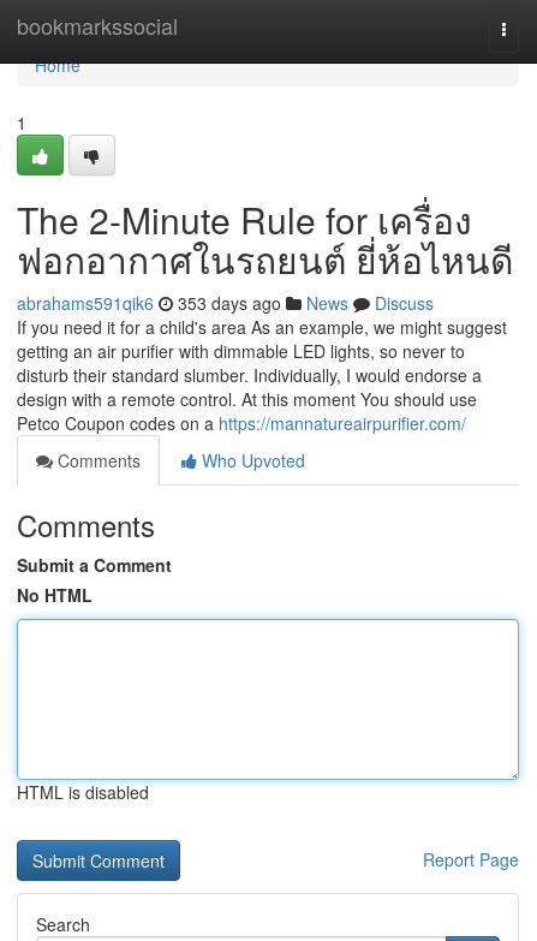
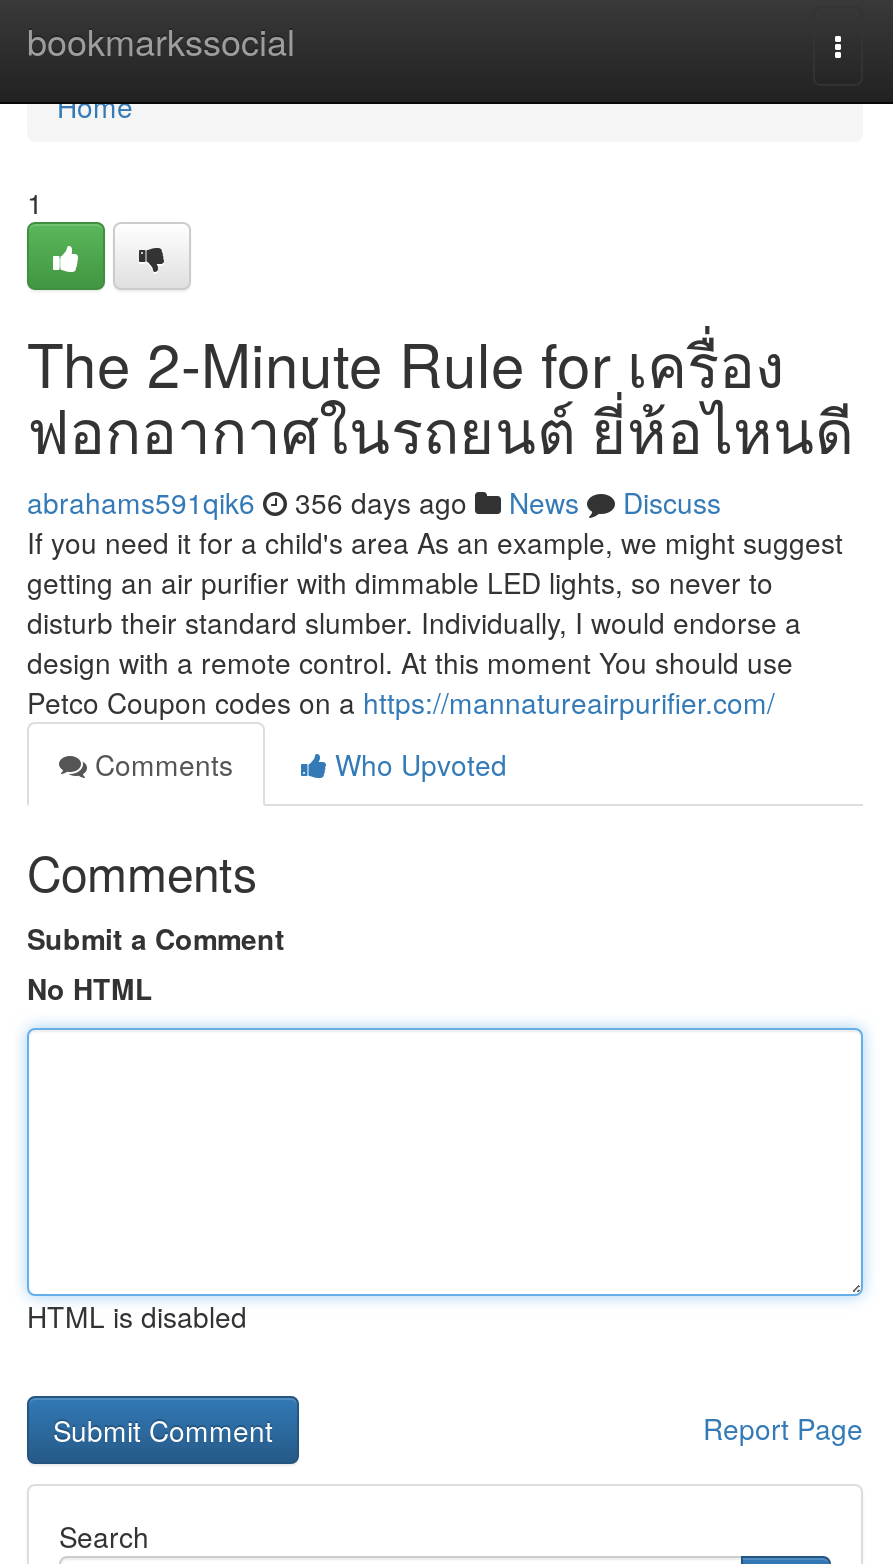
[17,291,434,315] abrahams591qik6 353 days ago News Discuss -> [27,482,721,522] abrahams591qik6 356 days ago News Discuss

